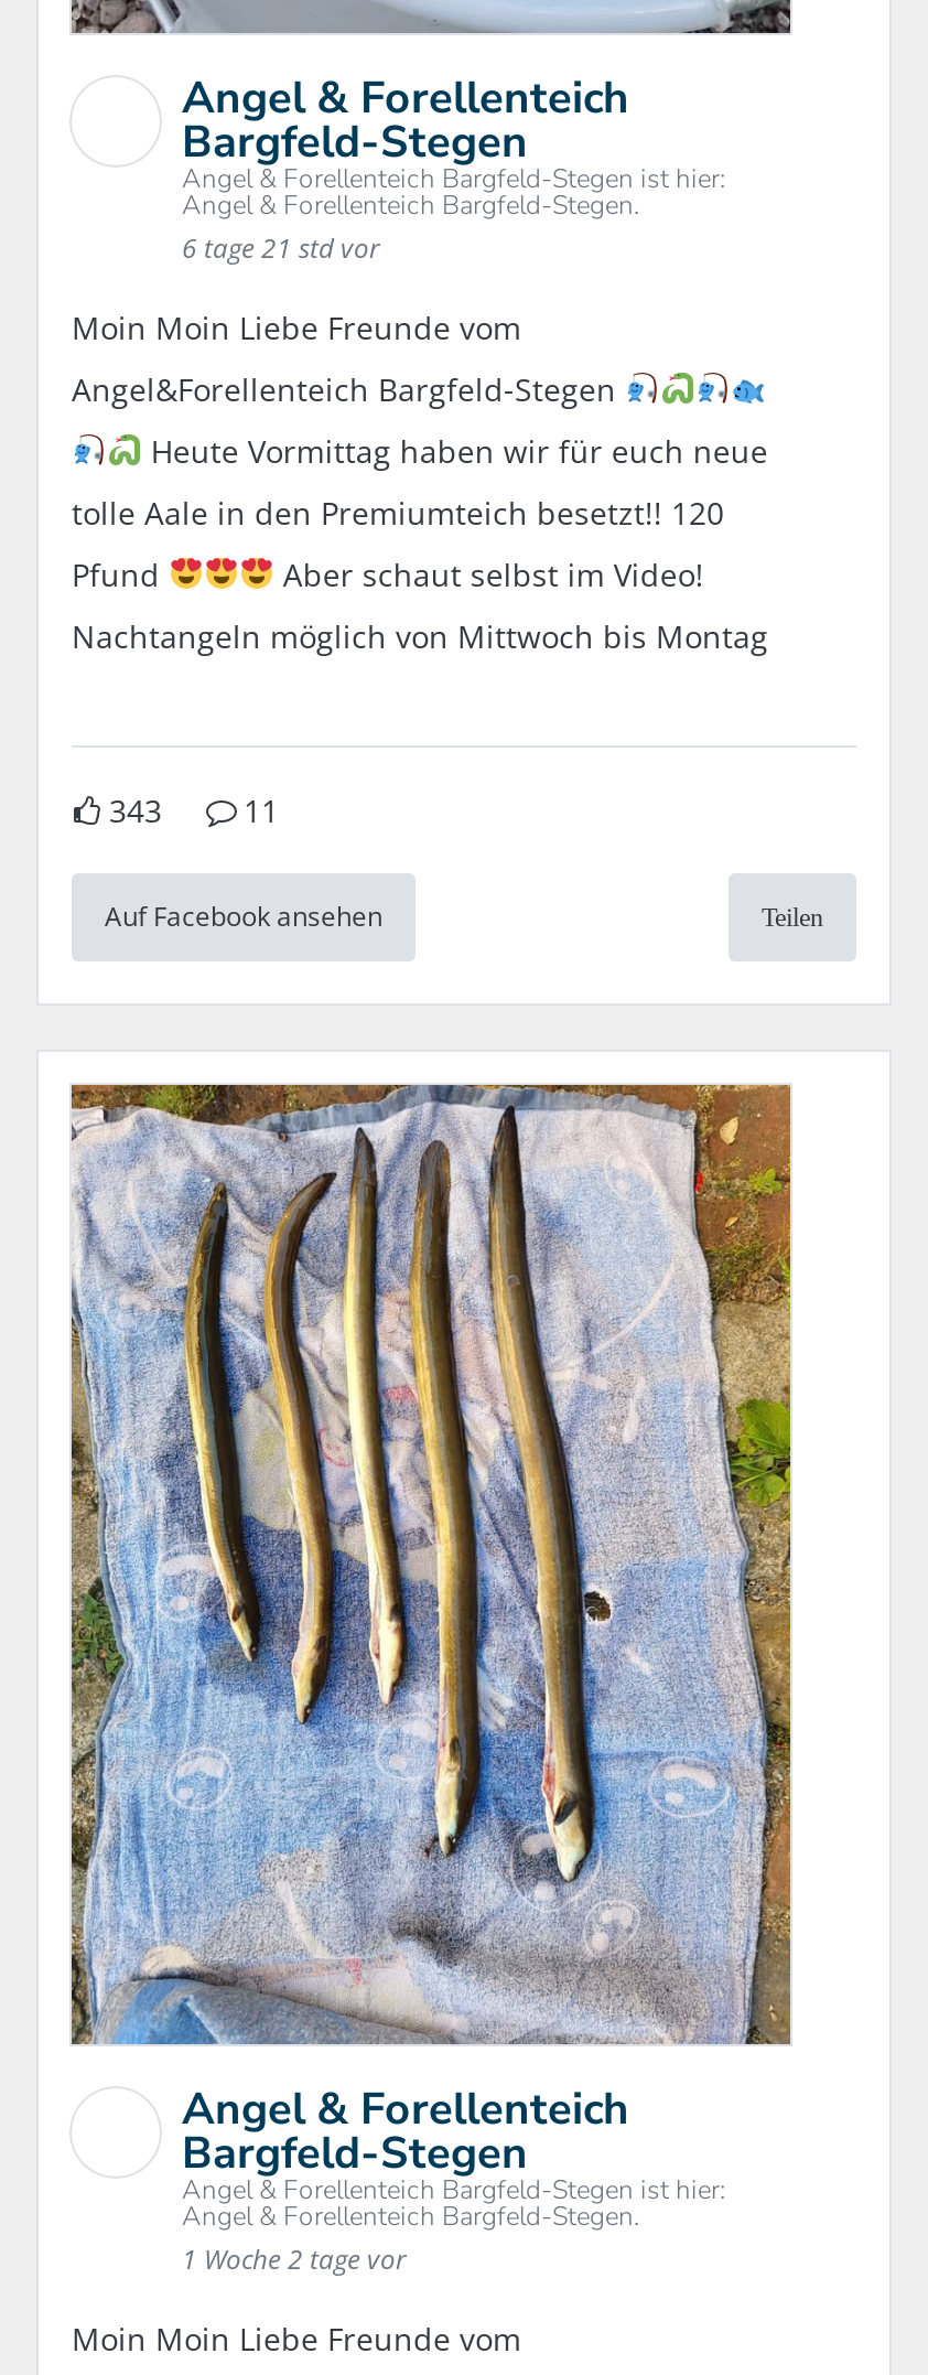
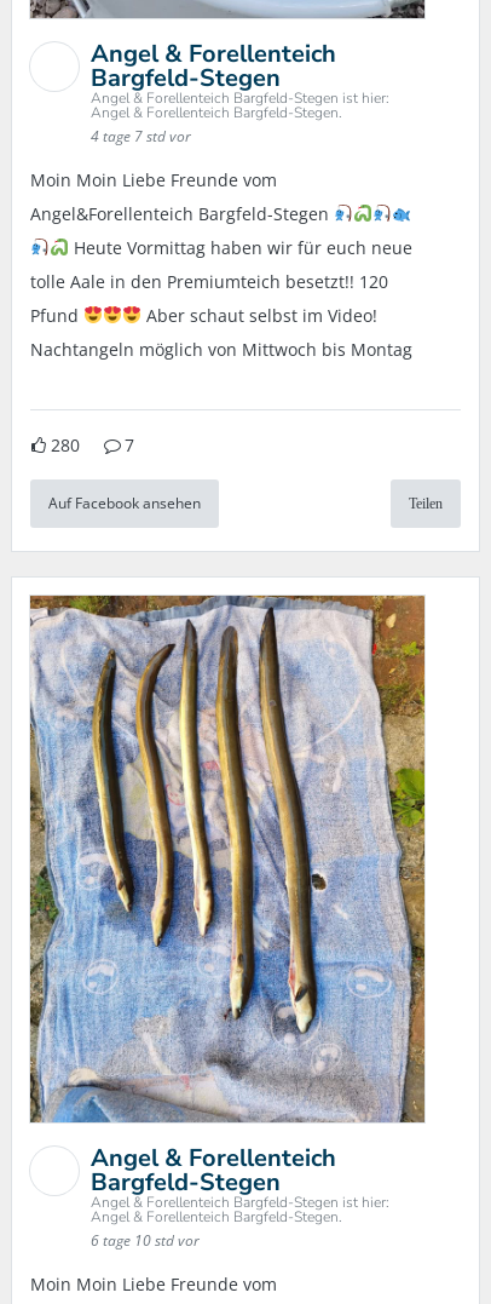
[182,229,380,267] 6 tage 21 std vor -> [91,126,191,146] 4 tage 7 std vor
[109,789,162,831] 343 -> [51,433,80,456] 280
[244,789,279,831] 11 -> [125,433,134,456] 7
[182,2240,407,2277] 1 Woche 2 tage vor -> [91,1230,200,1250] 6 tage 10 std vor

